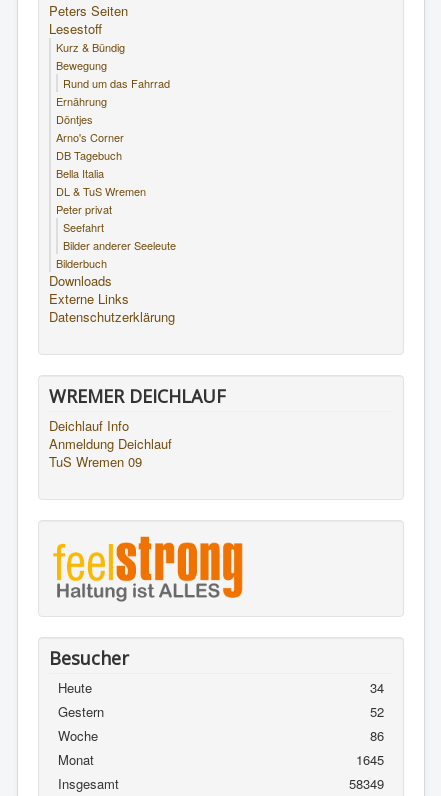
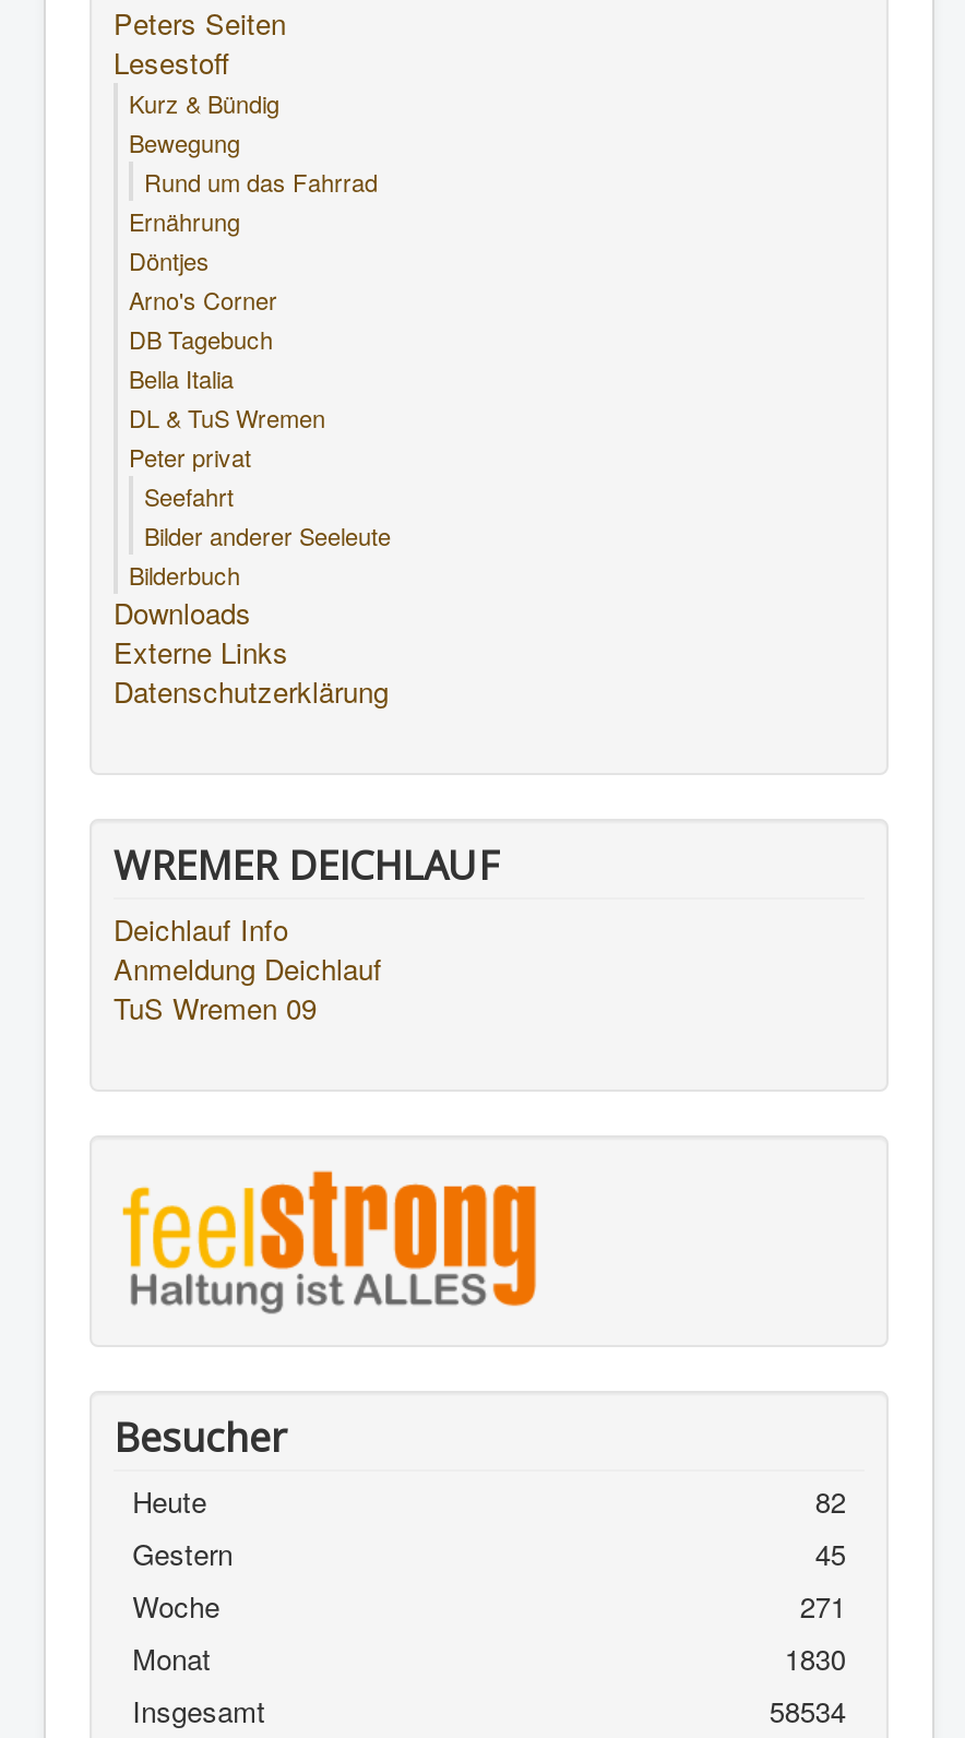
[370,678,384,697] 34 -> [815,1481,846,1522] 82
[370,702,384,721] 52 -> [815,1533,846,1574] 45
[370,726,384,745] 86 -> [800,1585,846,1627] 271
[356,750,384,769] 1645 -> [785,1638,846,1679] 1830
[349,774,384,793] 58349 -> [769,1690,846,1732] 58534

